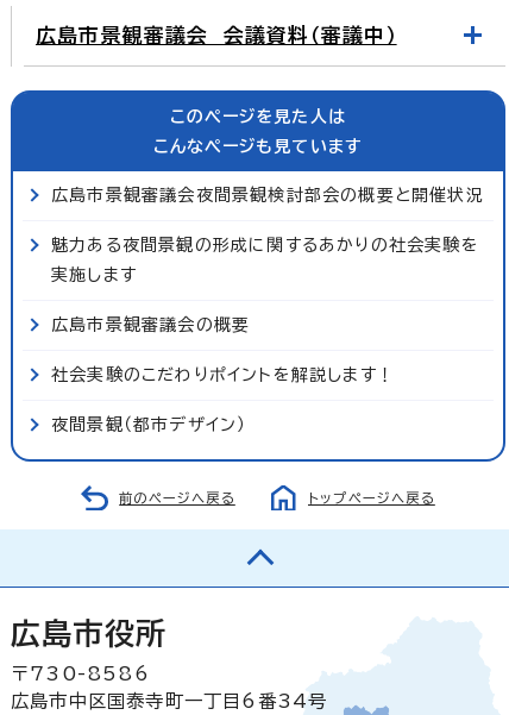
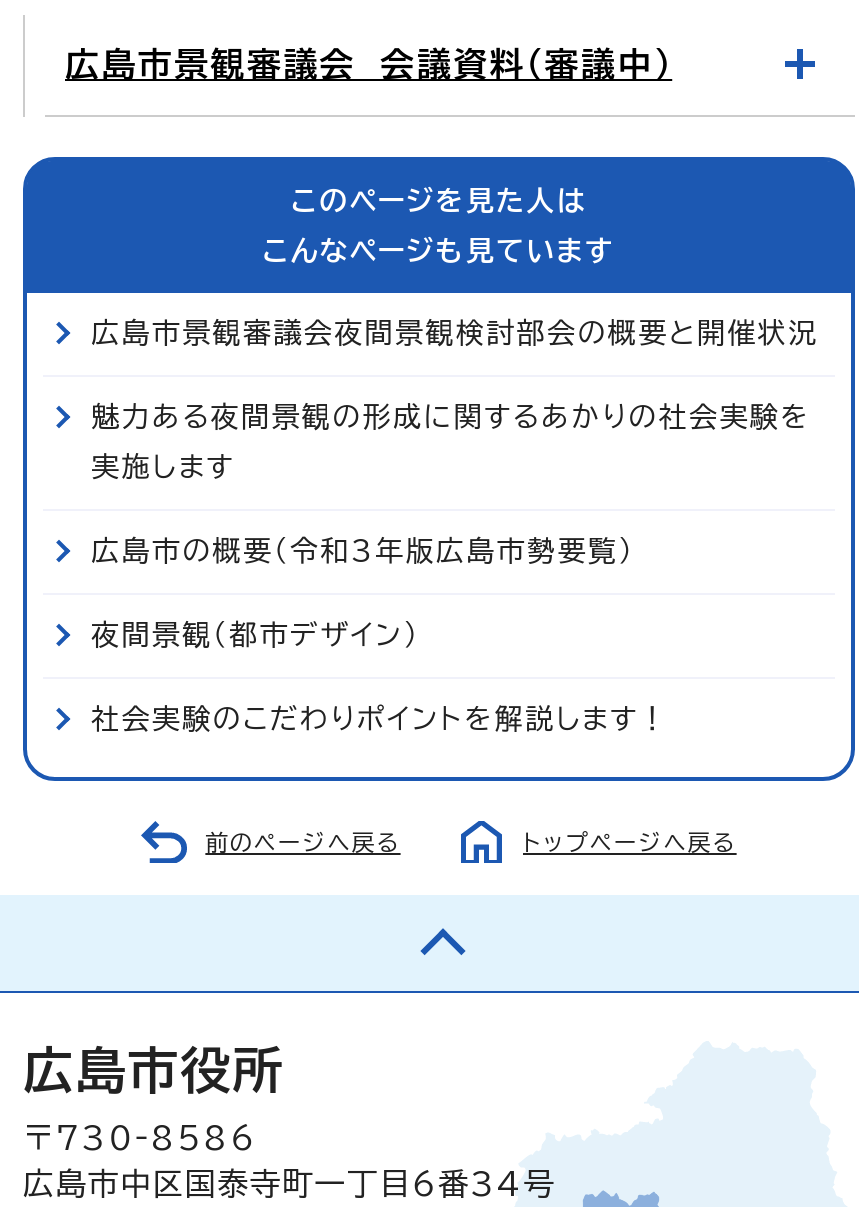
[51,316,250,333] 広島市景観審議会の概要 -> [91,536,635,564] 広島市の概要（令和3年版広島市勢要覧）
moved [51,366,395,382] -> [91,704,669,732]: 社会実験のこだわりポイントを解説します！
moved [51,416,247,432] -> [91,620,420,648]: 夜間景観（都市デザイン）

